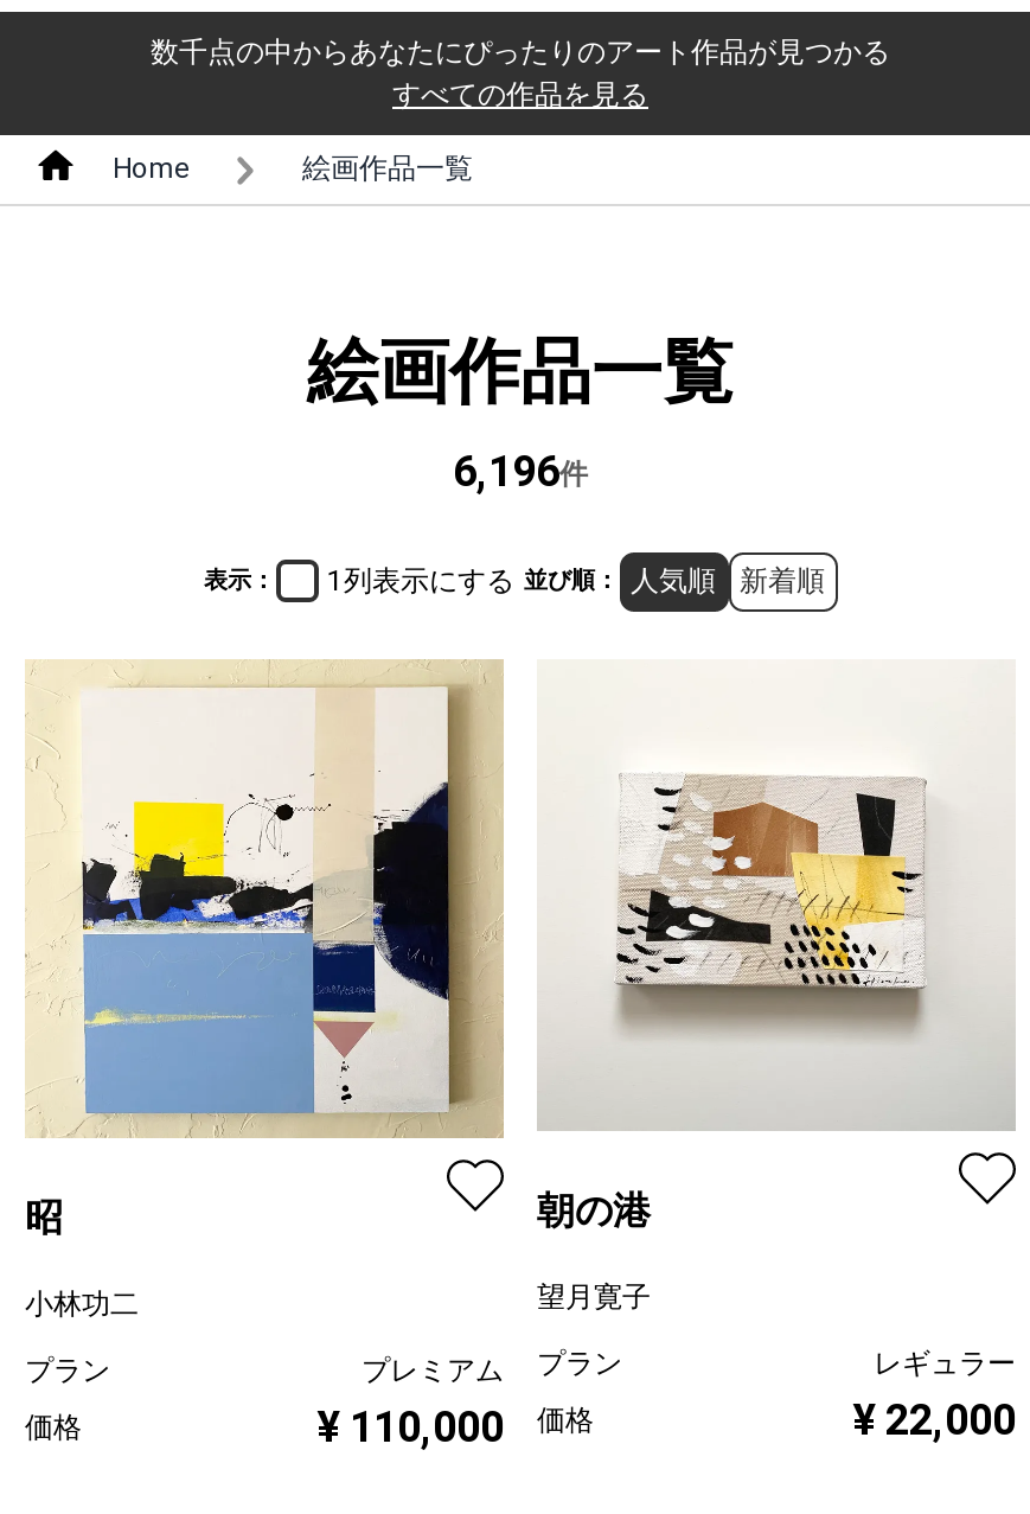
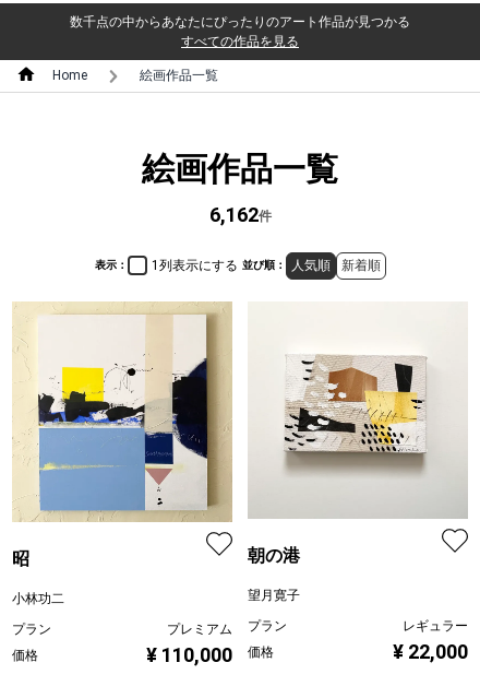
[453,445,588,495] 6,196件 -> [209,203,271,226] 6,162件

